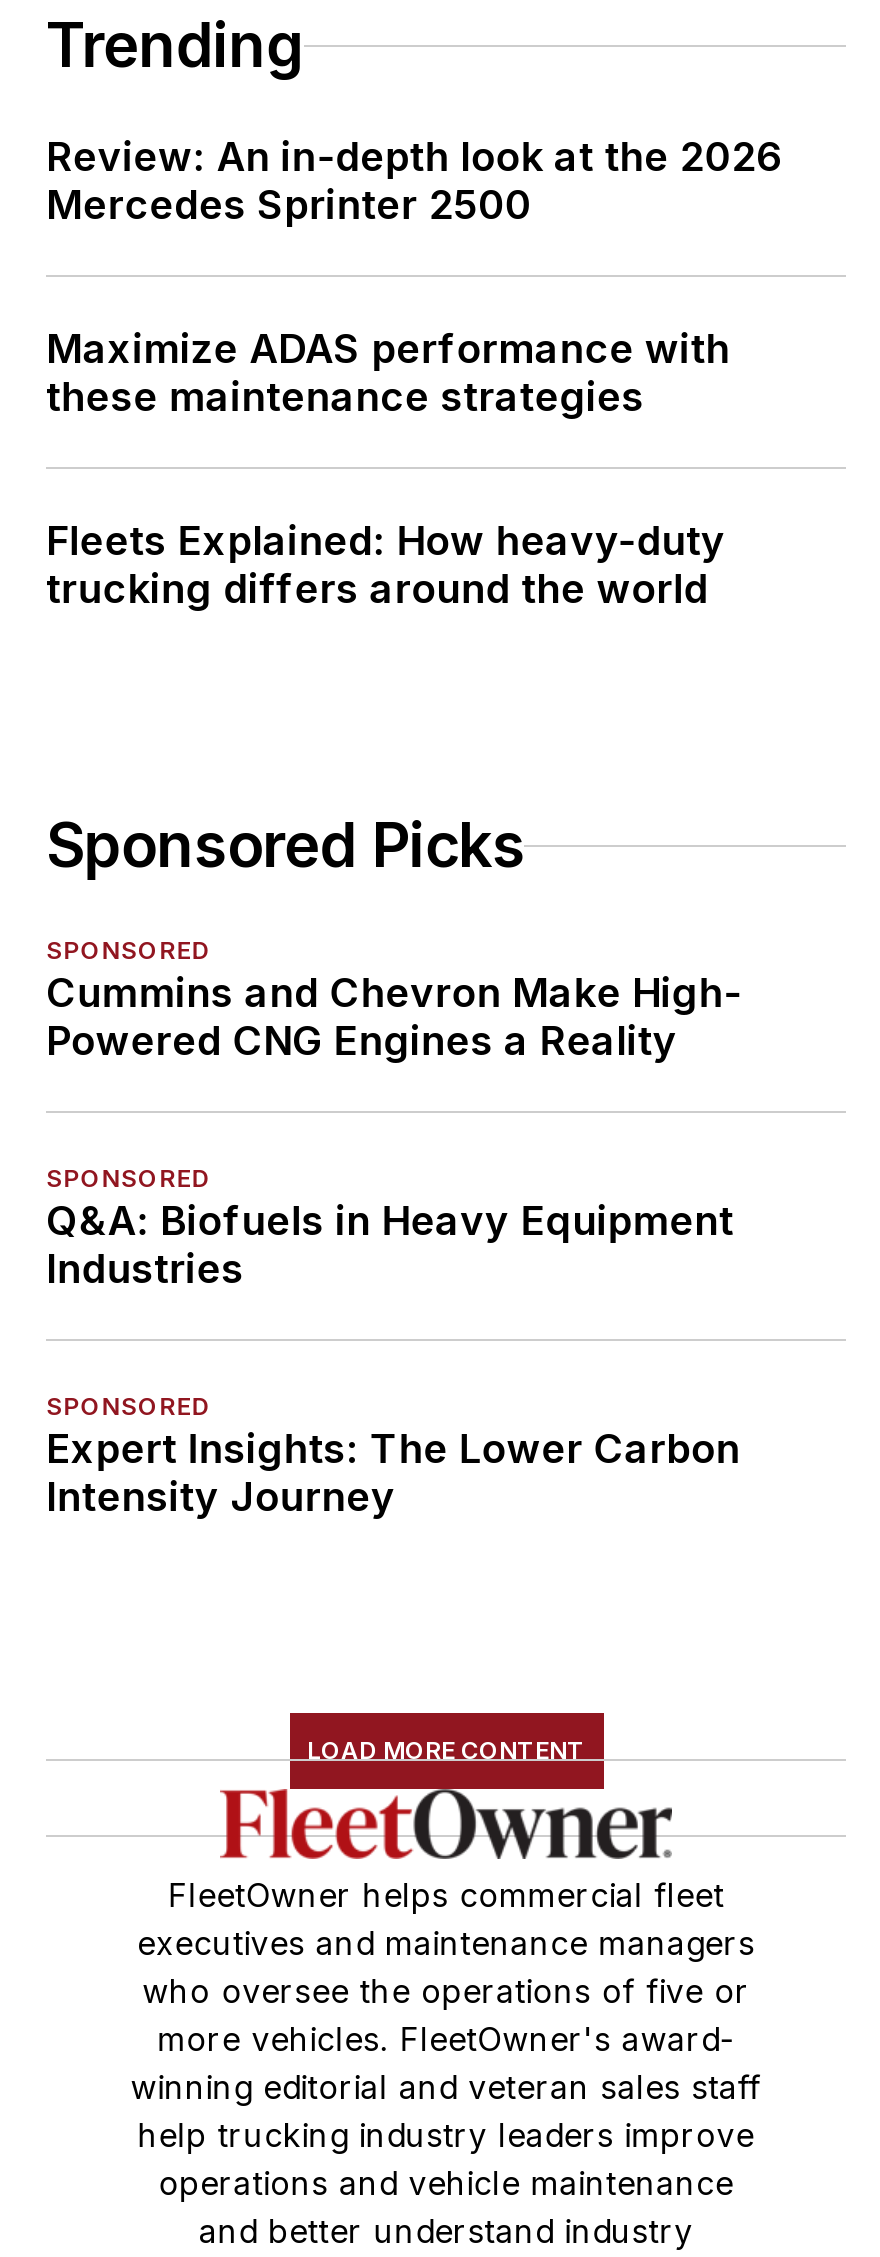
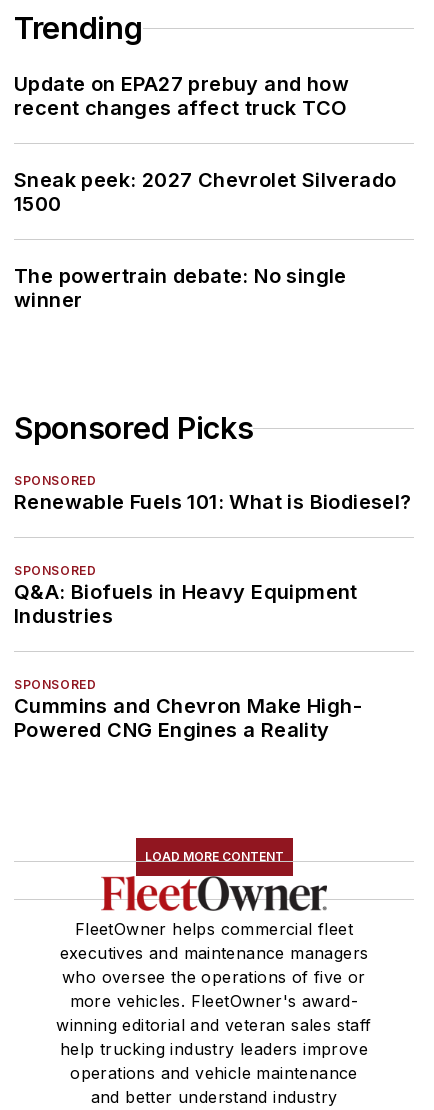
[46,134,783,230] Review: An in-depth look at the 2026 | Mercedes Sprinter 2500 -> [14,72,349,120] Update on EPA27 prebuy and how | recent changes affect truck TCO
[46,326,730,422] Maximize ADAS performance with | these maintenance strategies -> [14,168,396,216] Sneak peek: 2027 Chevrolet Silverado | 1500
[46,518,726,614] Fleets Explained: How heavy-duty | trucking differs around the world -> [14,264,347,312] The powertrain debate: No single | winner
moved [46,970,742,1066] -> [14,694,362,742]: Cummins and Chevron Make High- | Powered CNG Engines a Reality
none -> [14,490,412,514] Renewable Fuels 101: What is Biodiesel?
[46,1426,740,1522] Expert Insights: The Lower Carbon | Intensity Journey -> none

